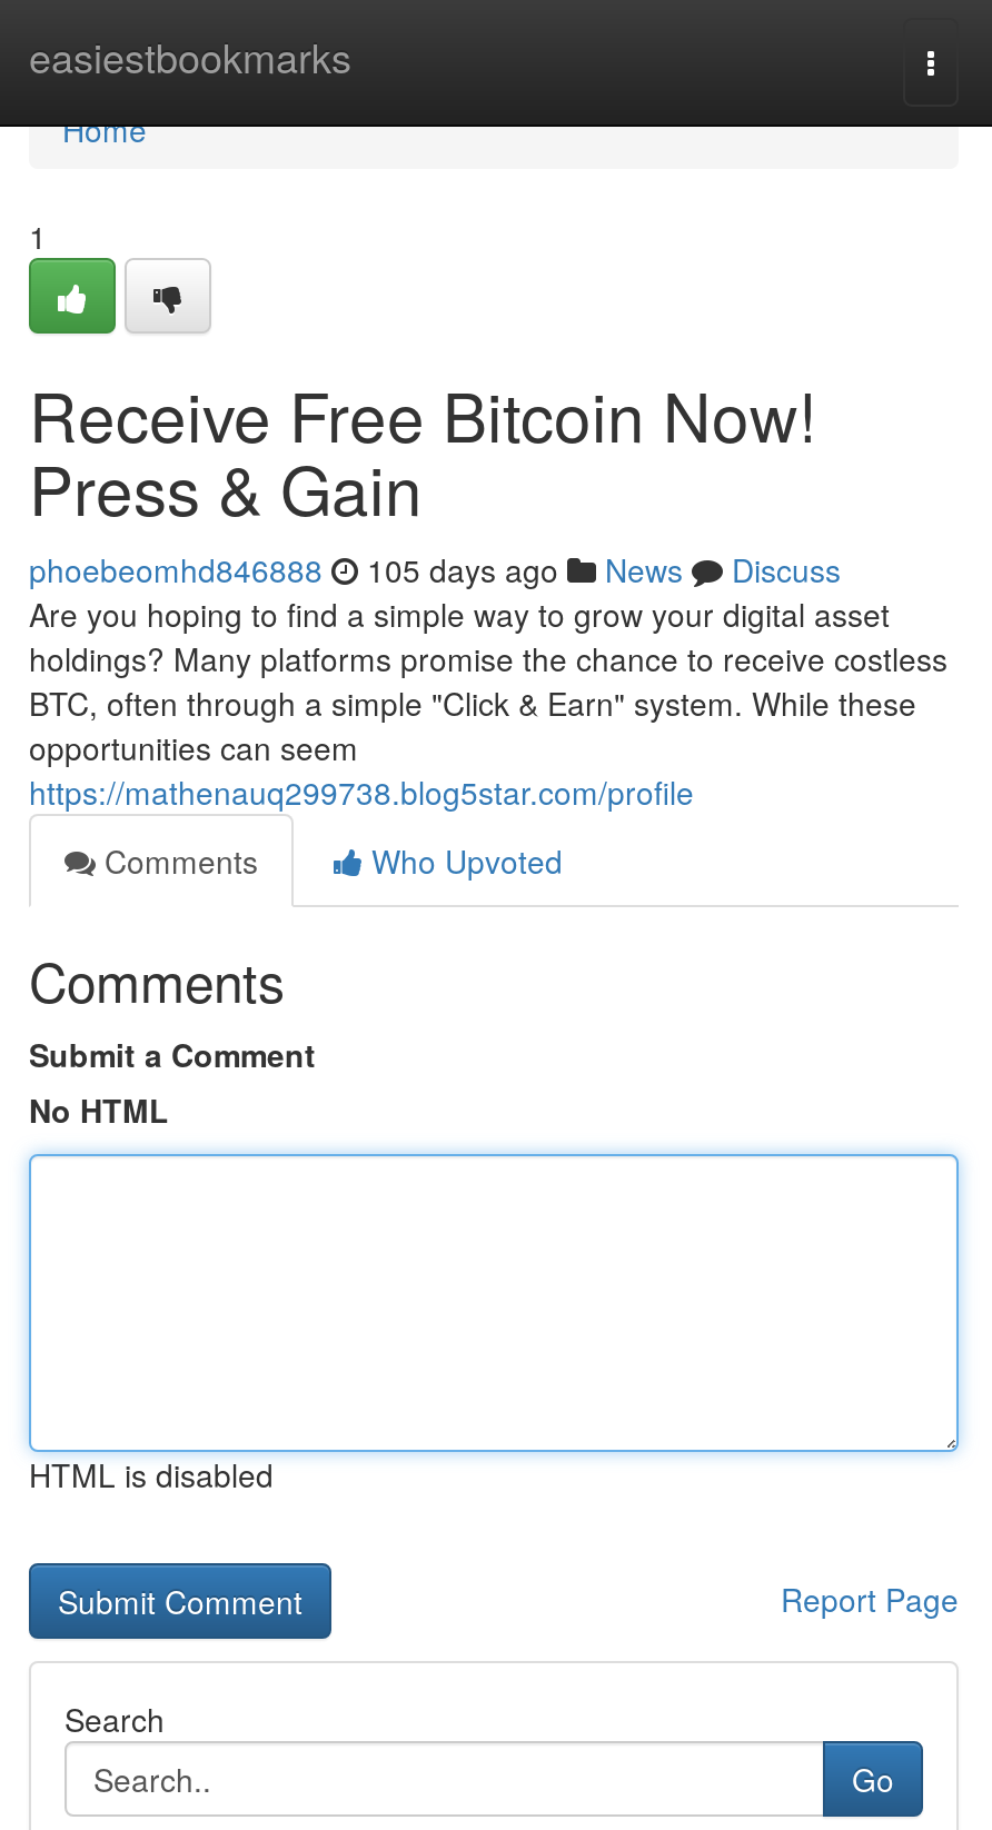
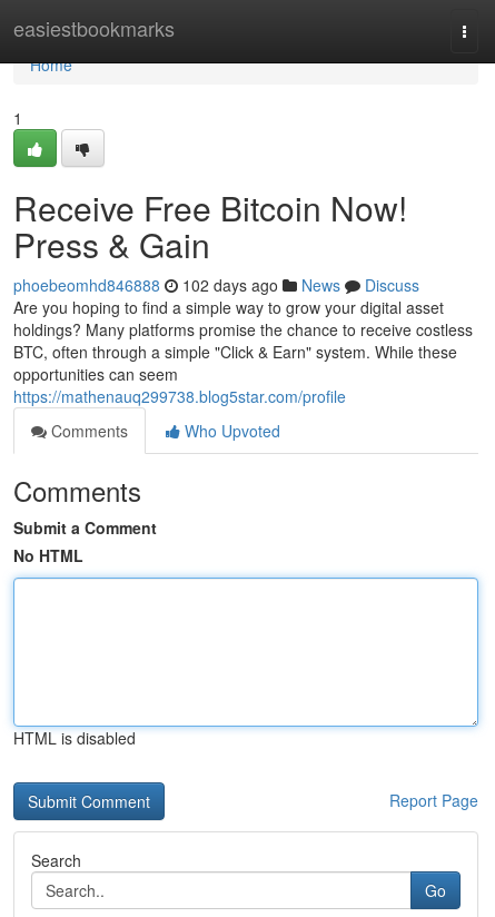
[29,547,841,591] phoebeomhd846888 105 days ago News Discuss -> [13,274,419,296] phoebeomhd846888 102 days ago News Discuss

